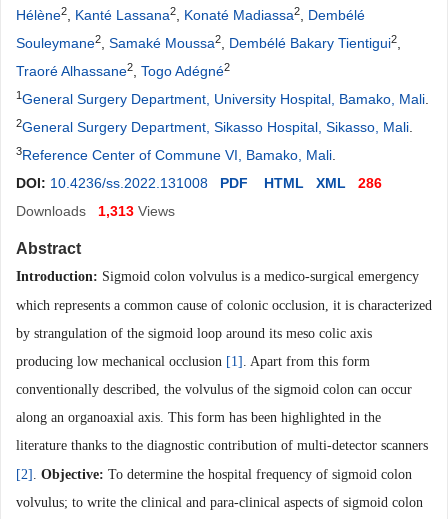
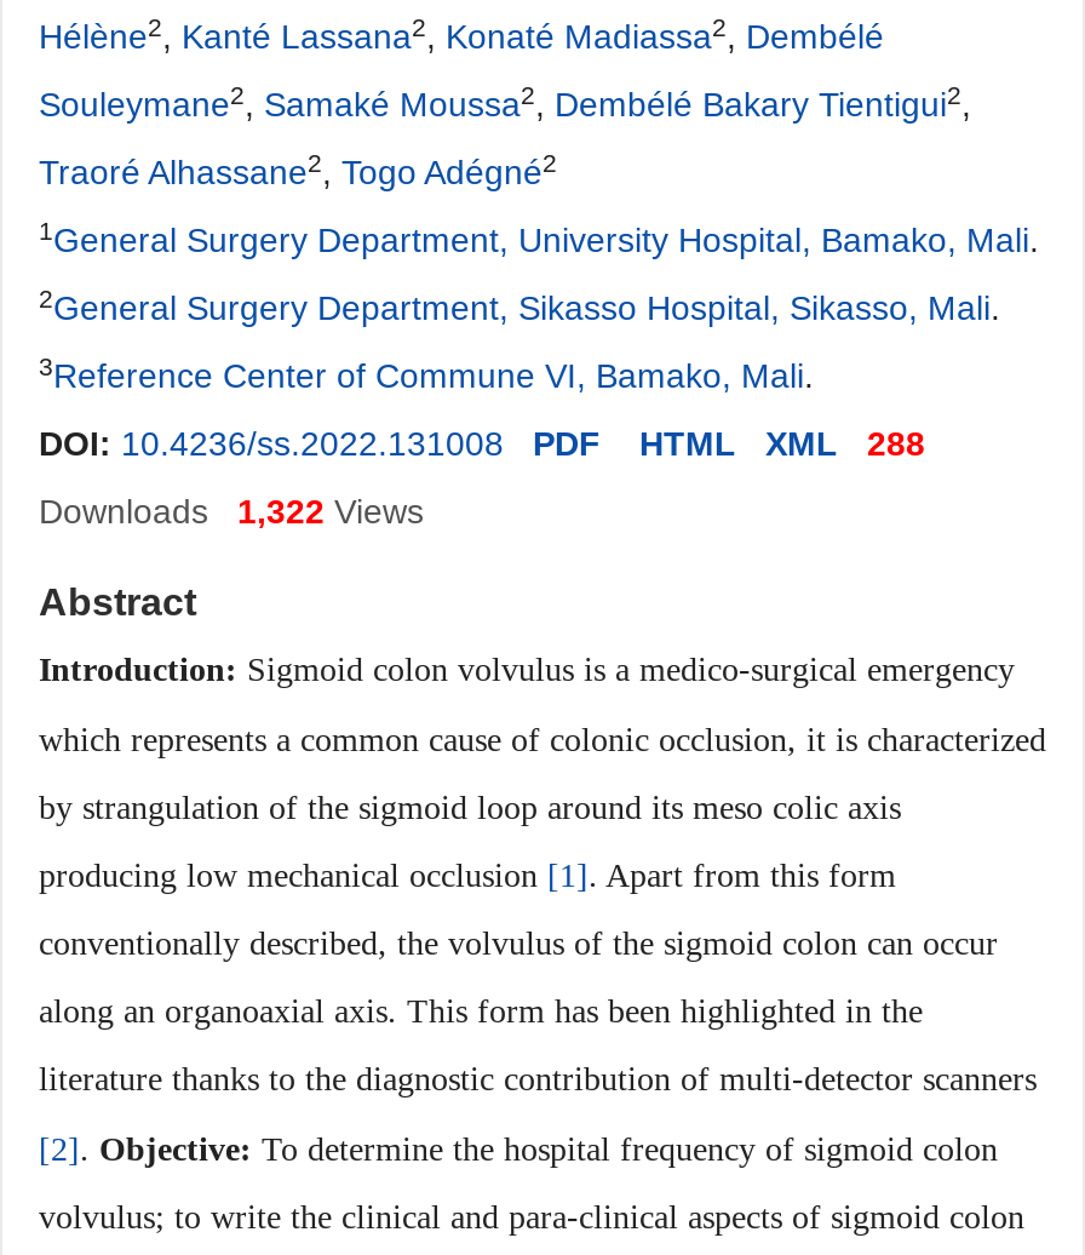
[16,175,382,191] DOI: 10.4236/ss.2022.131008 PDF HTML XML 286 -> [39,424,925,463] DOI: 10.4236/ss.2022.131008 PDF HTML XML 288
[16,203,175,219] Downloads 1,313 Views -> [39,492,424,531] Downloads 1,322 Views

